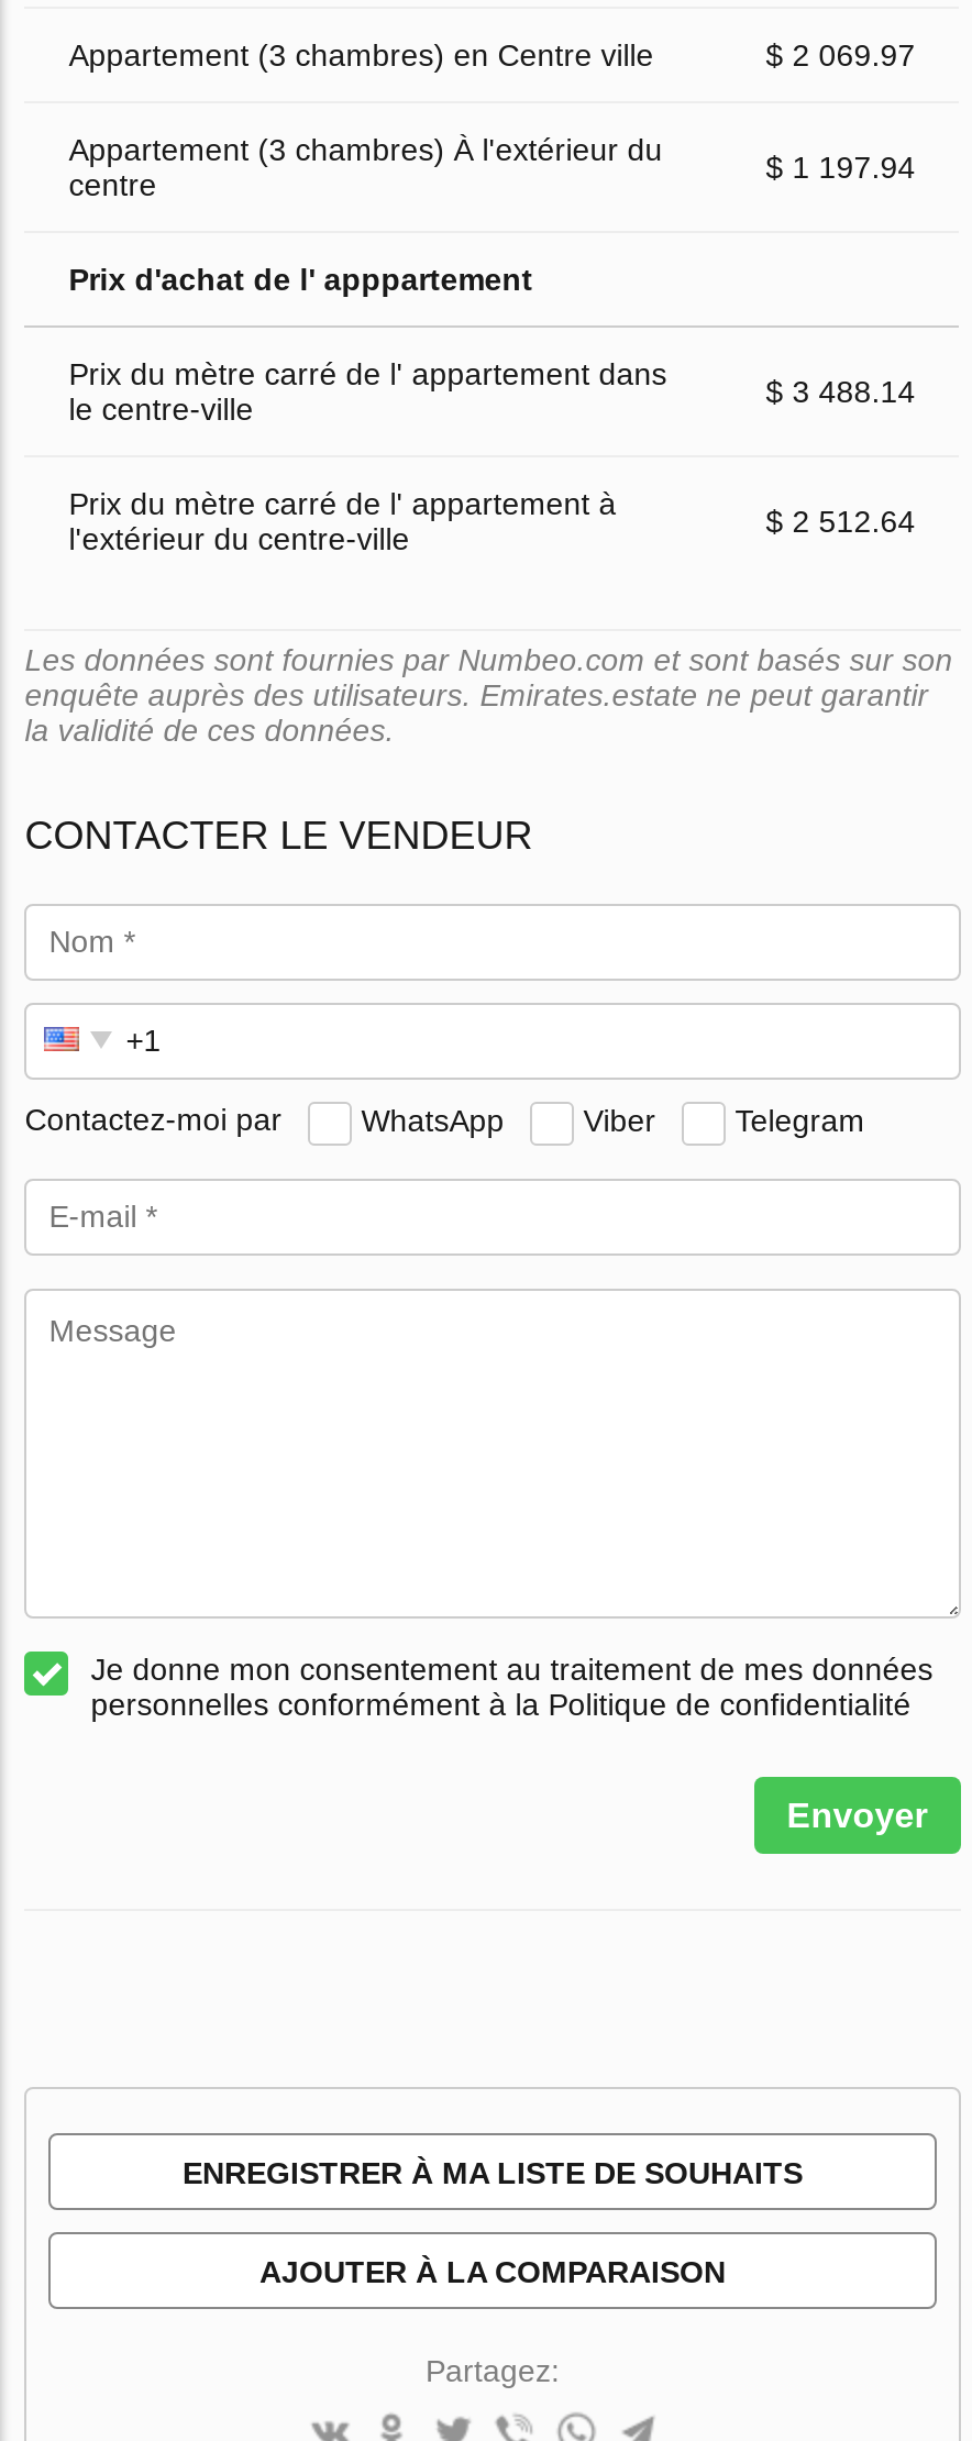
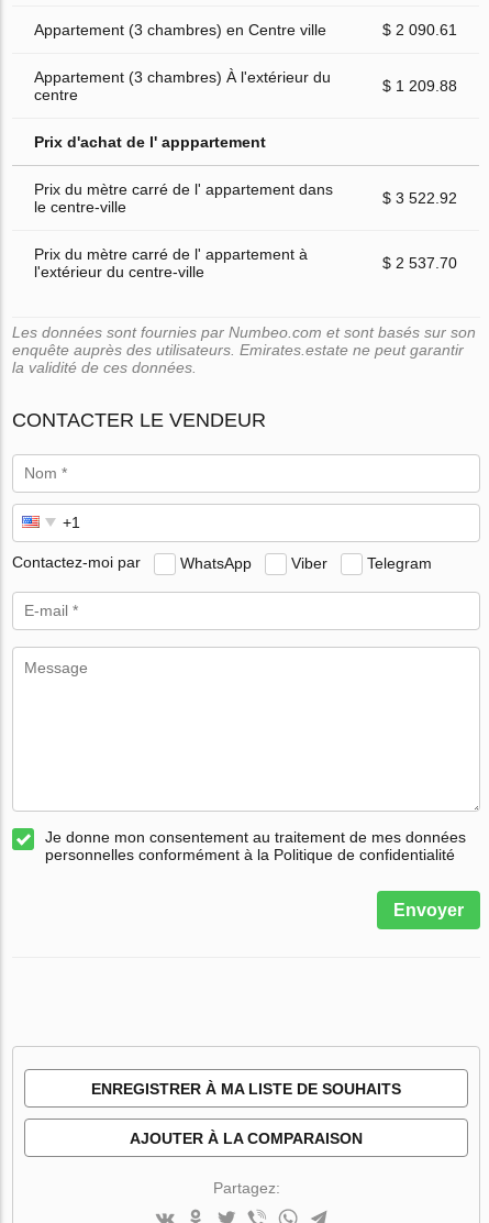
[766,37,915,72] $ 2 069.97 -> [383,21,457,38] $ 2 090.61
[766,149,915,184] $ 1 197.94 -> [383,77,457,94] $ 1 209.88
[766,373,915,408] $ 3 488.14 -> [383,189,457,206] $ 3 522.92
[766,503,915,538] $ 2 512.64 -> [383,254,457,271] $ 2 537.70

